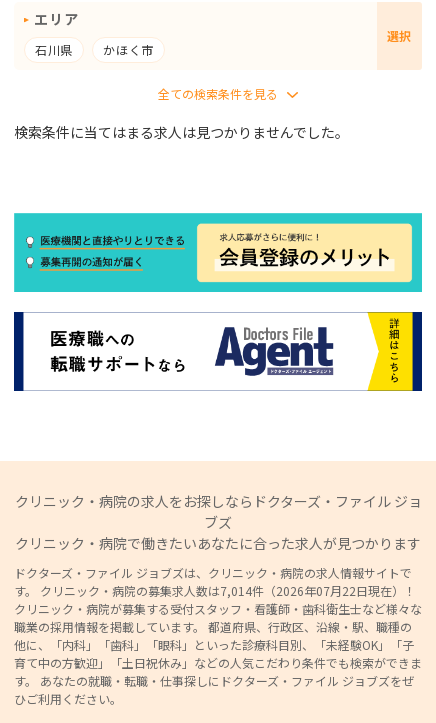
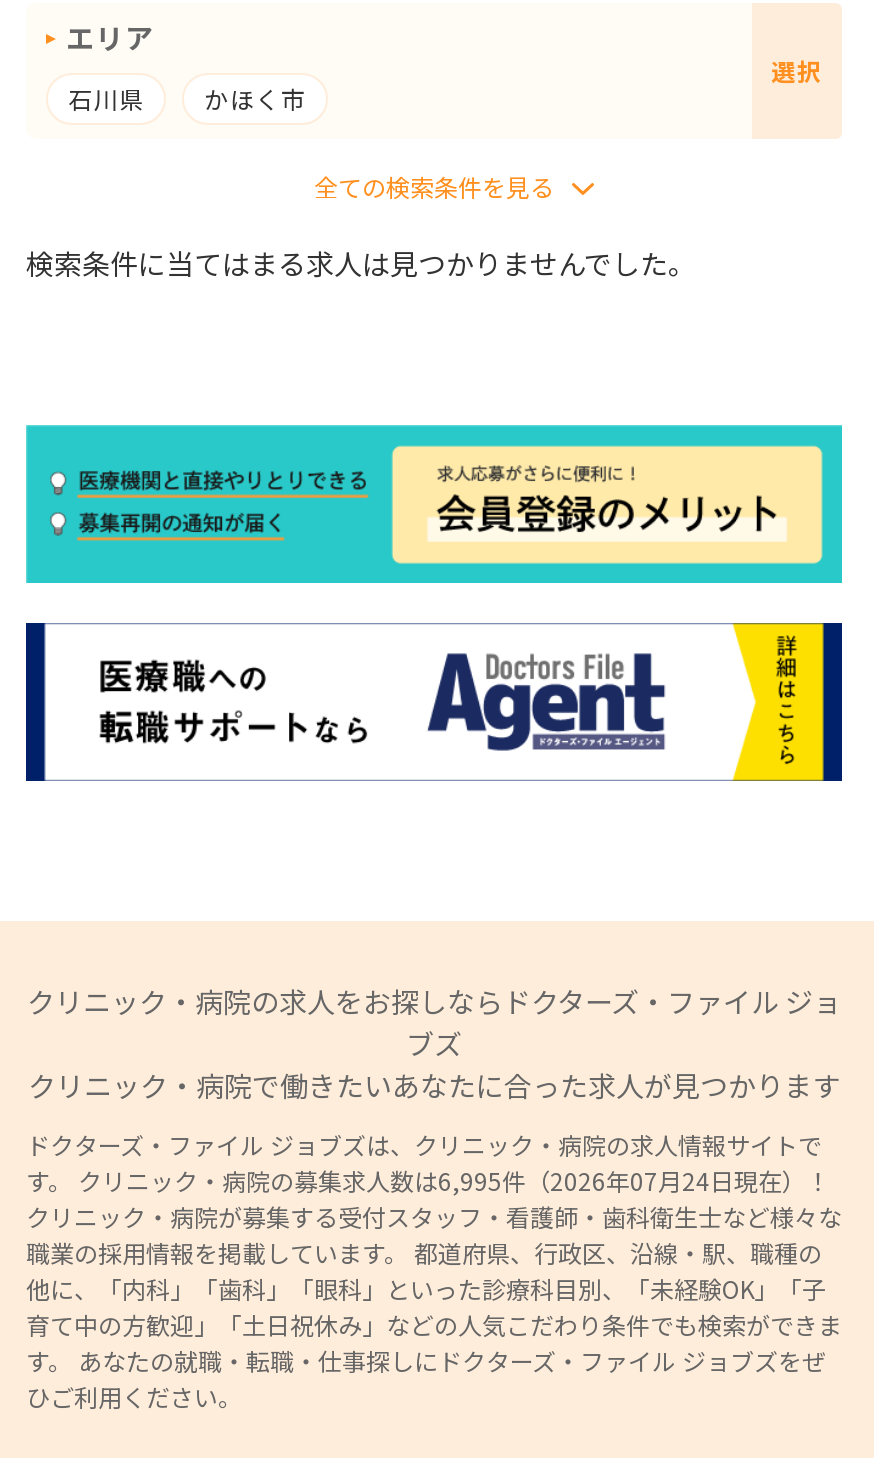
[14,582,416,599] す。 クリニック・病院の募集求人数は7,014件（2026年07月22日現在）！ -> [26,1164,830,1198] す。 クリニック・病院の募集求人数は6,995件（2026年07月24日現在）！

